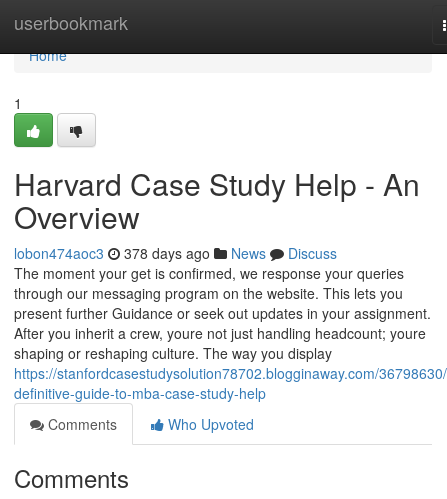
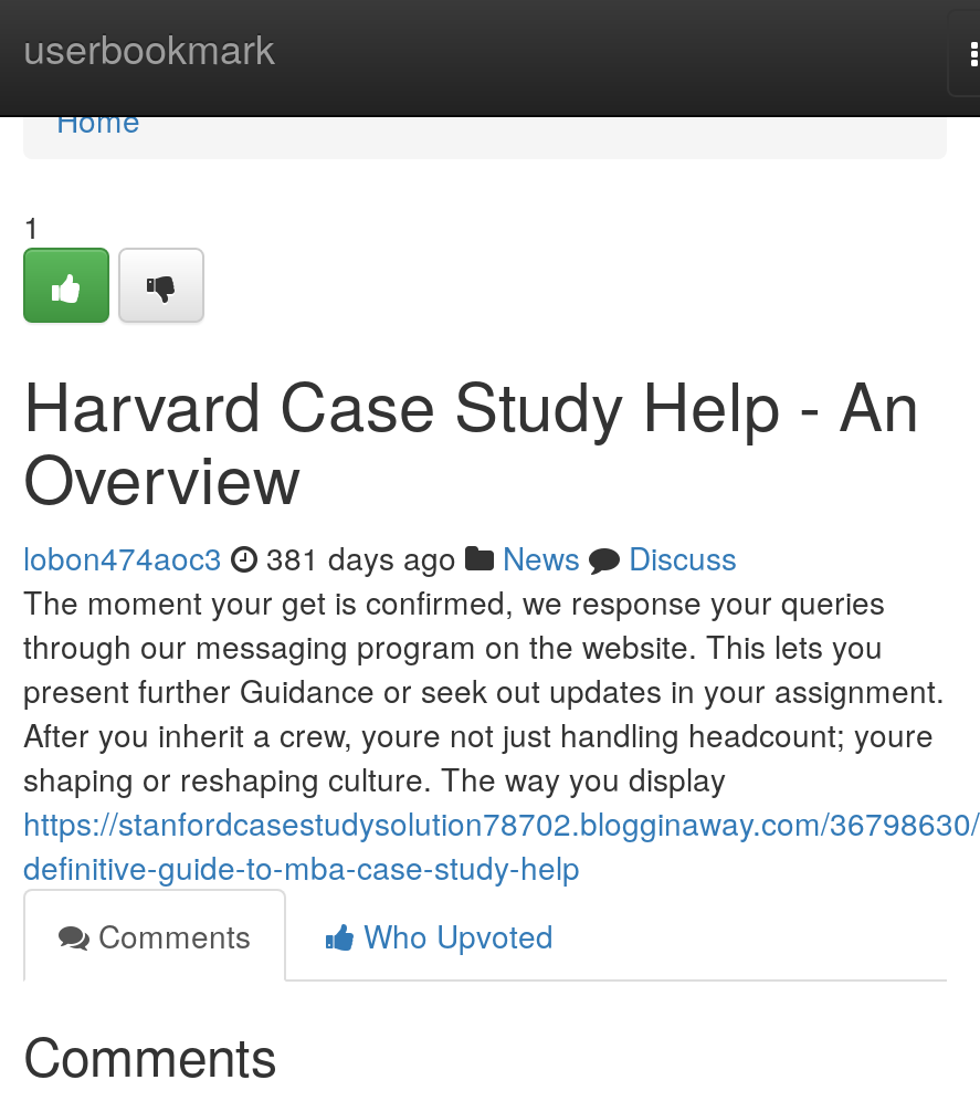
[14,243,337,263] lobon474aoc3 378 days ago News Discuss -> [23,535,737,579] lobon474aoc3 381 days ago News Discuss

